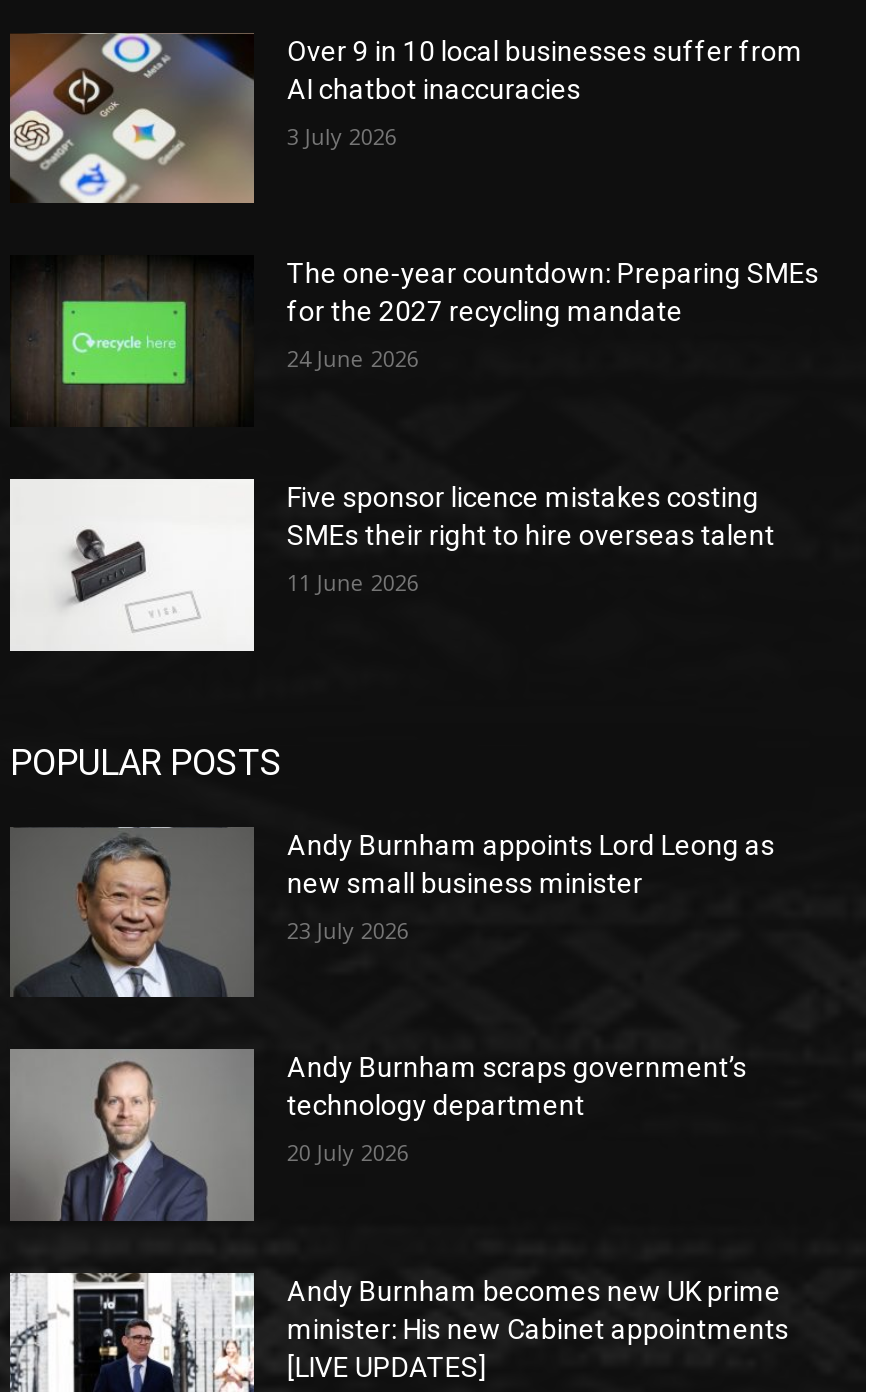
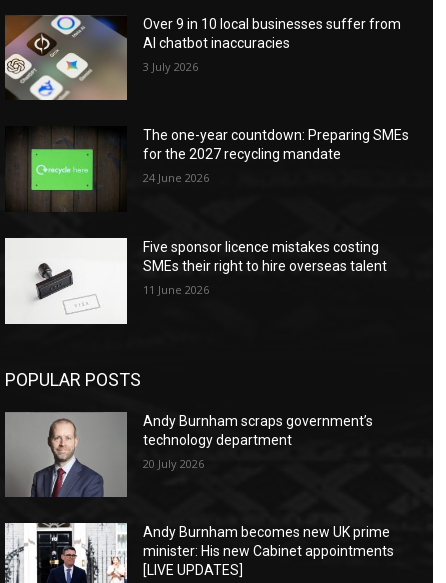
[14,828,775,999] [image] | Andy Burnham appoints Lord Leong as | new small business minister | 23 July 2026 -> none

